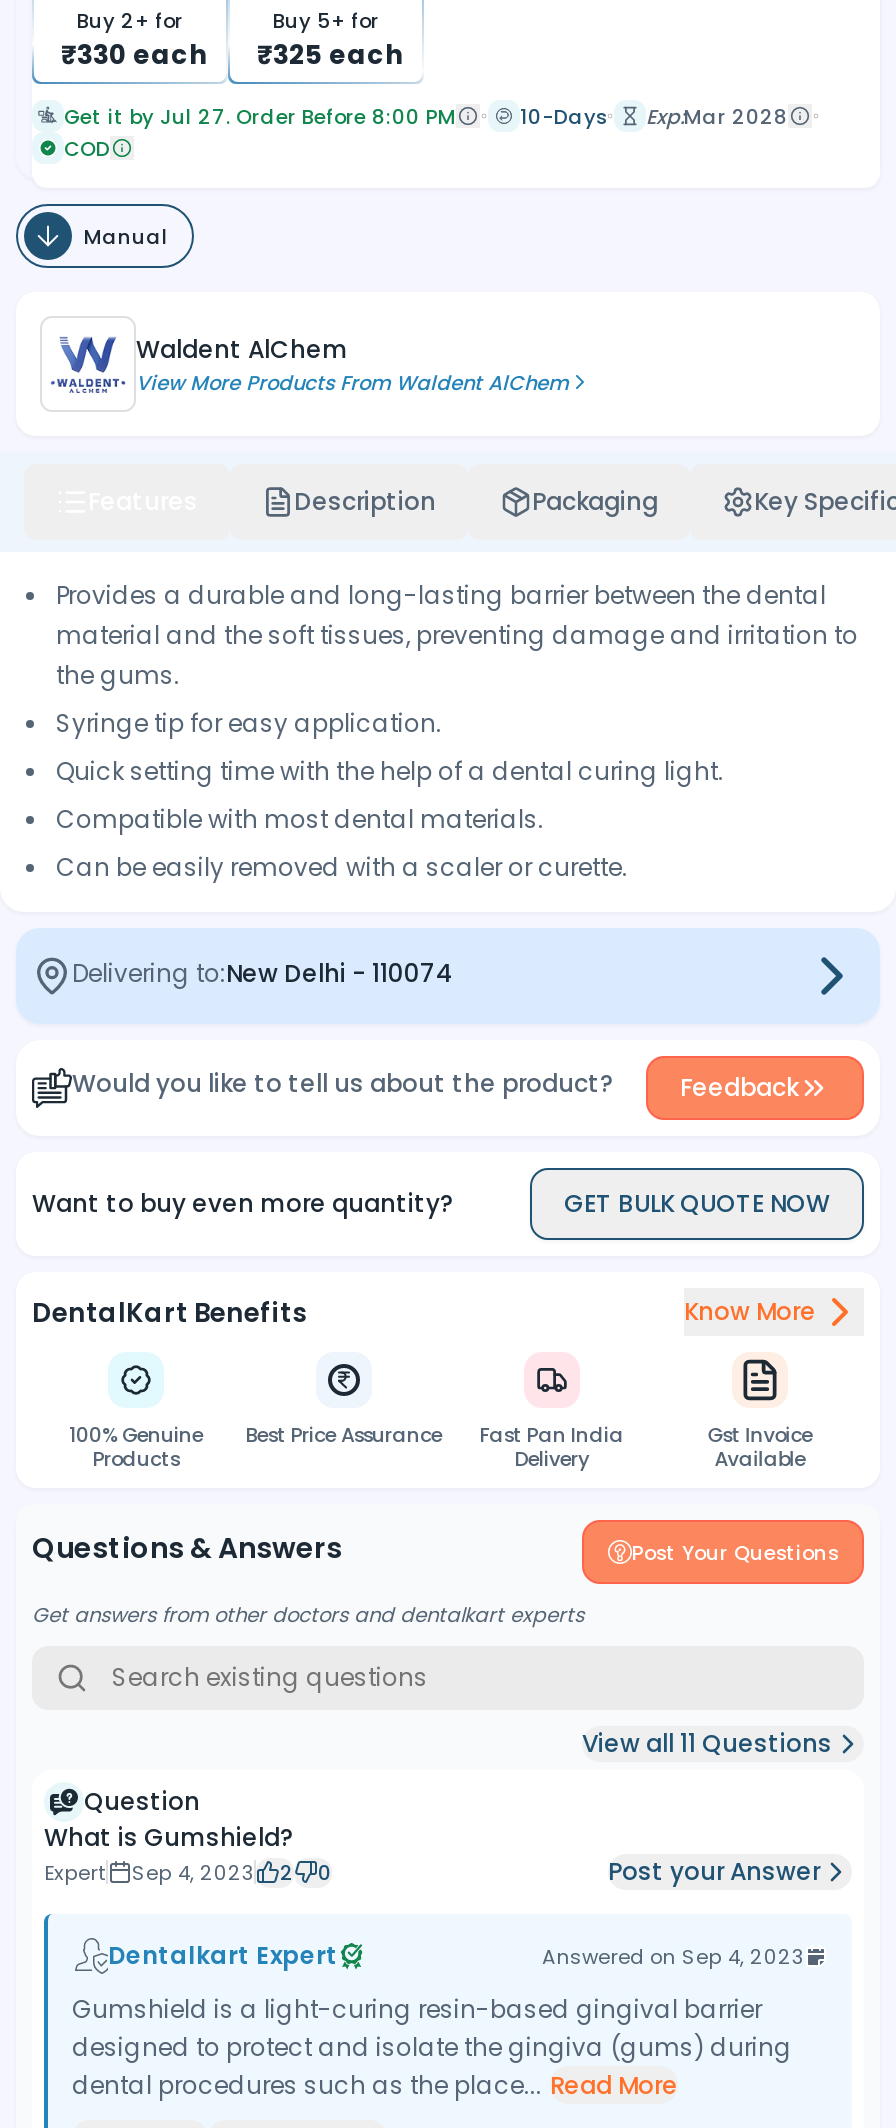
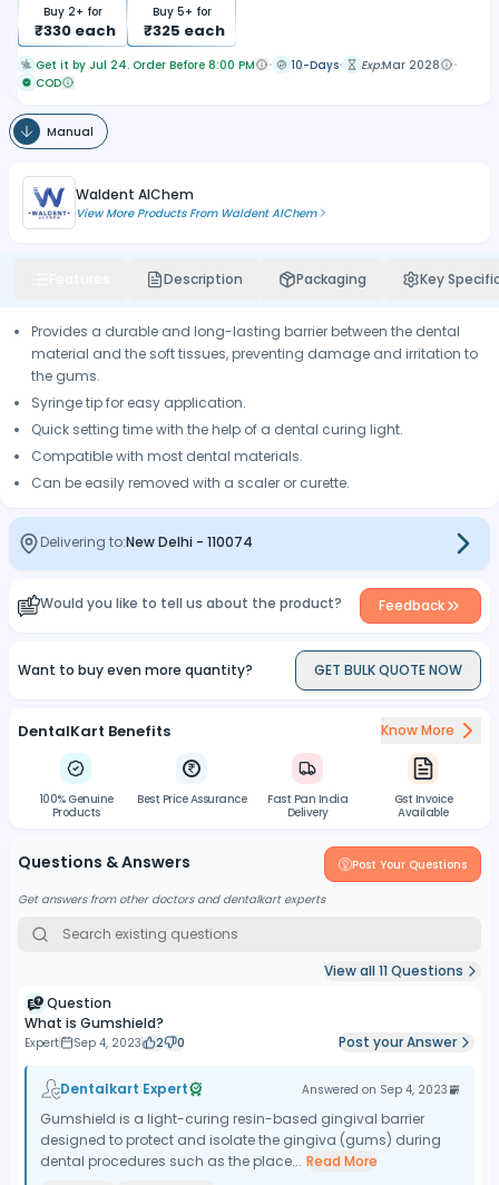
[64,101,456,131] Get it by Jul 27. Order Before 8:00 PM -> [36,56,255,73] Get it by Jul 24. Order Before 8:00 PM

